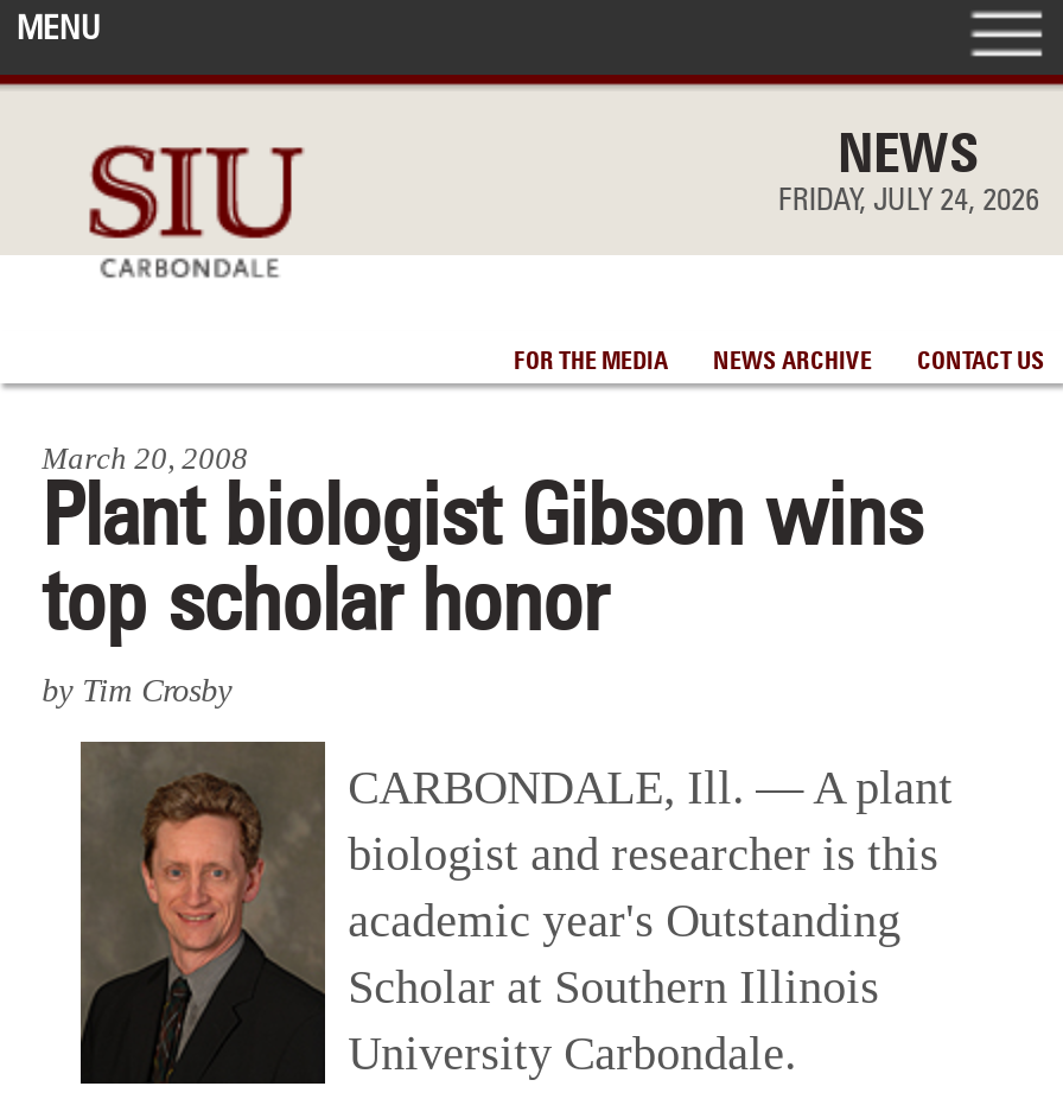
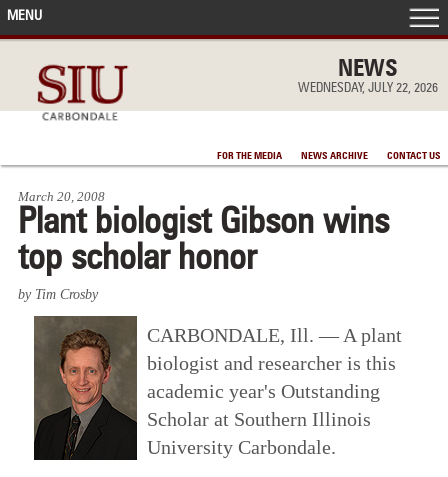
[778,187,1039,218] FRIDAY, JULY 24, 2026 -> [298,82,438,95] WEDNESDAY, JULY 22, 2026

